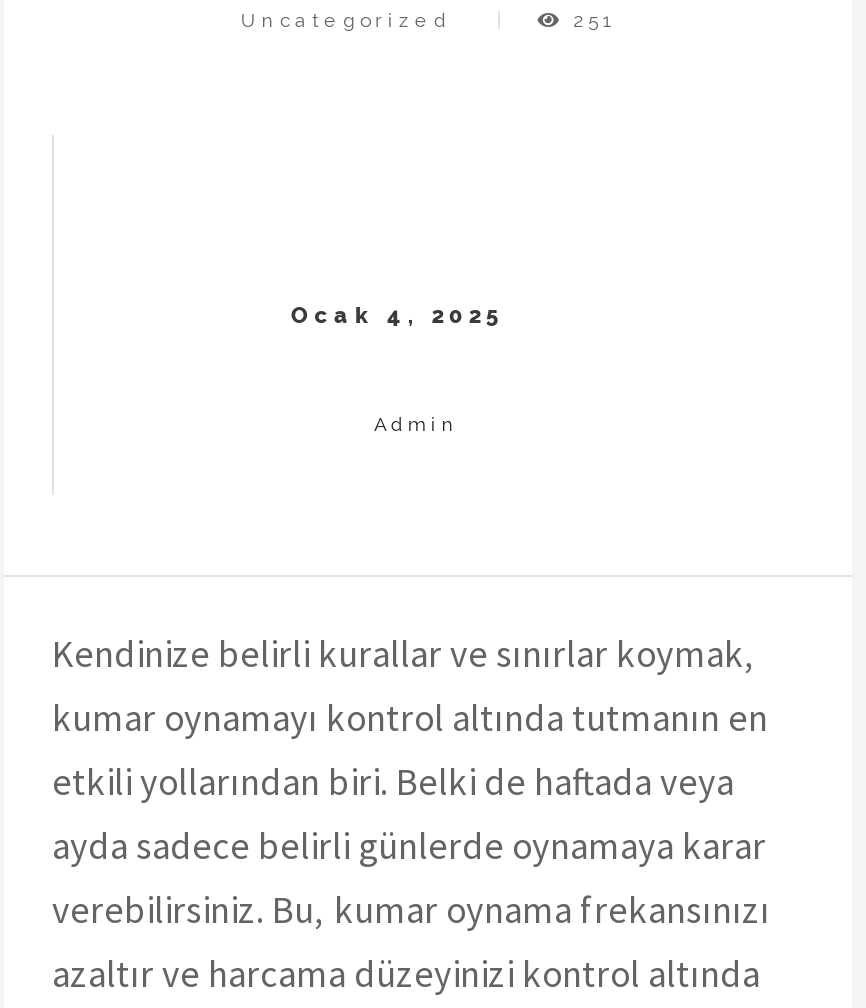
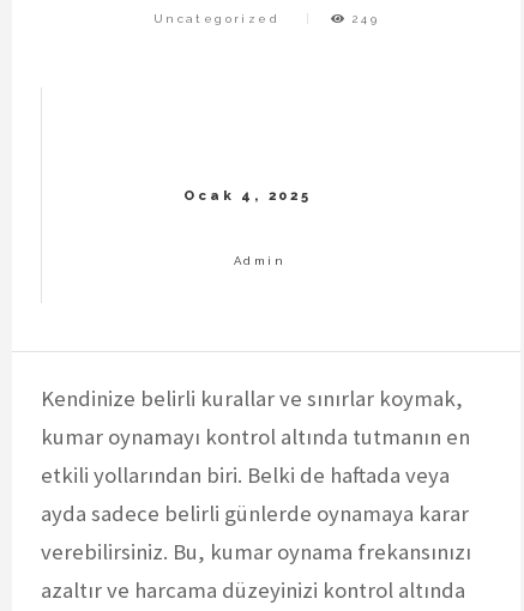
[564,9,616,31] 251 -> [347,12,379,25] 249

